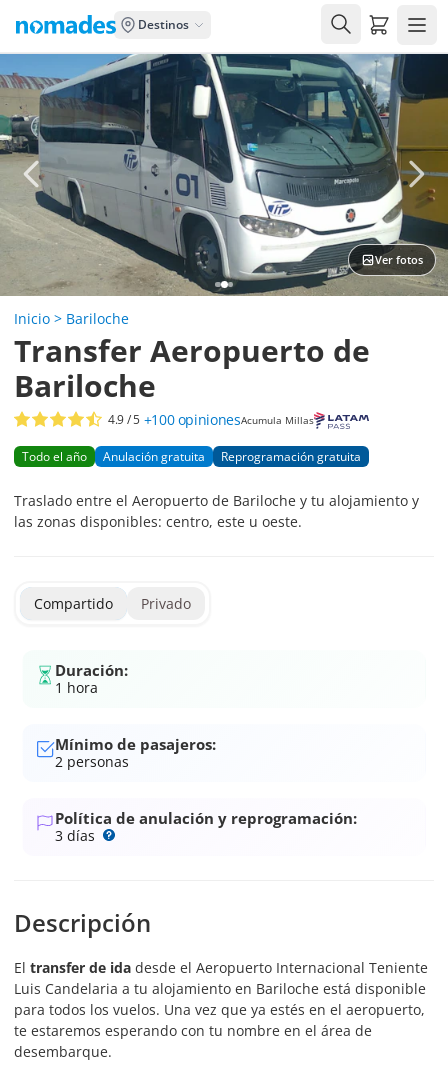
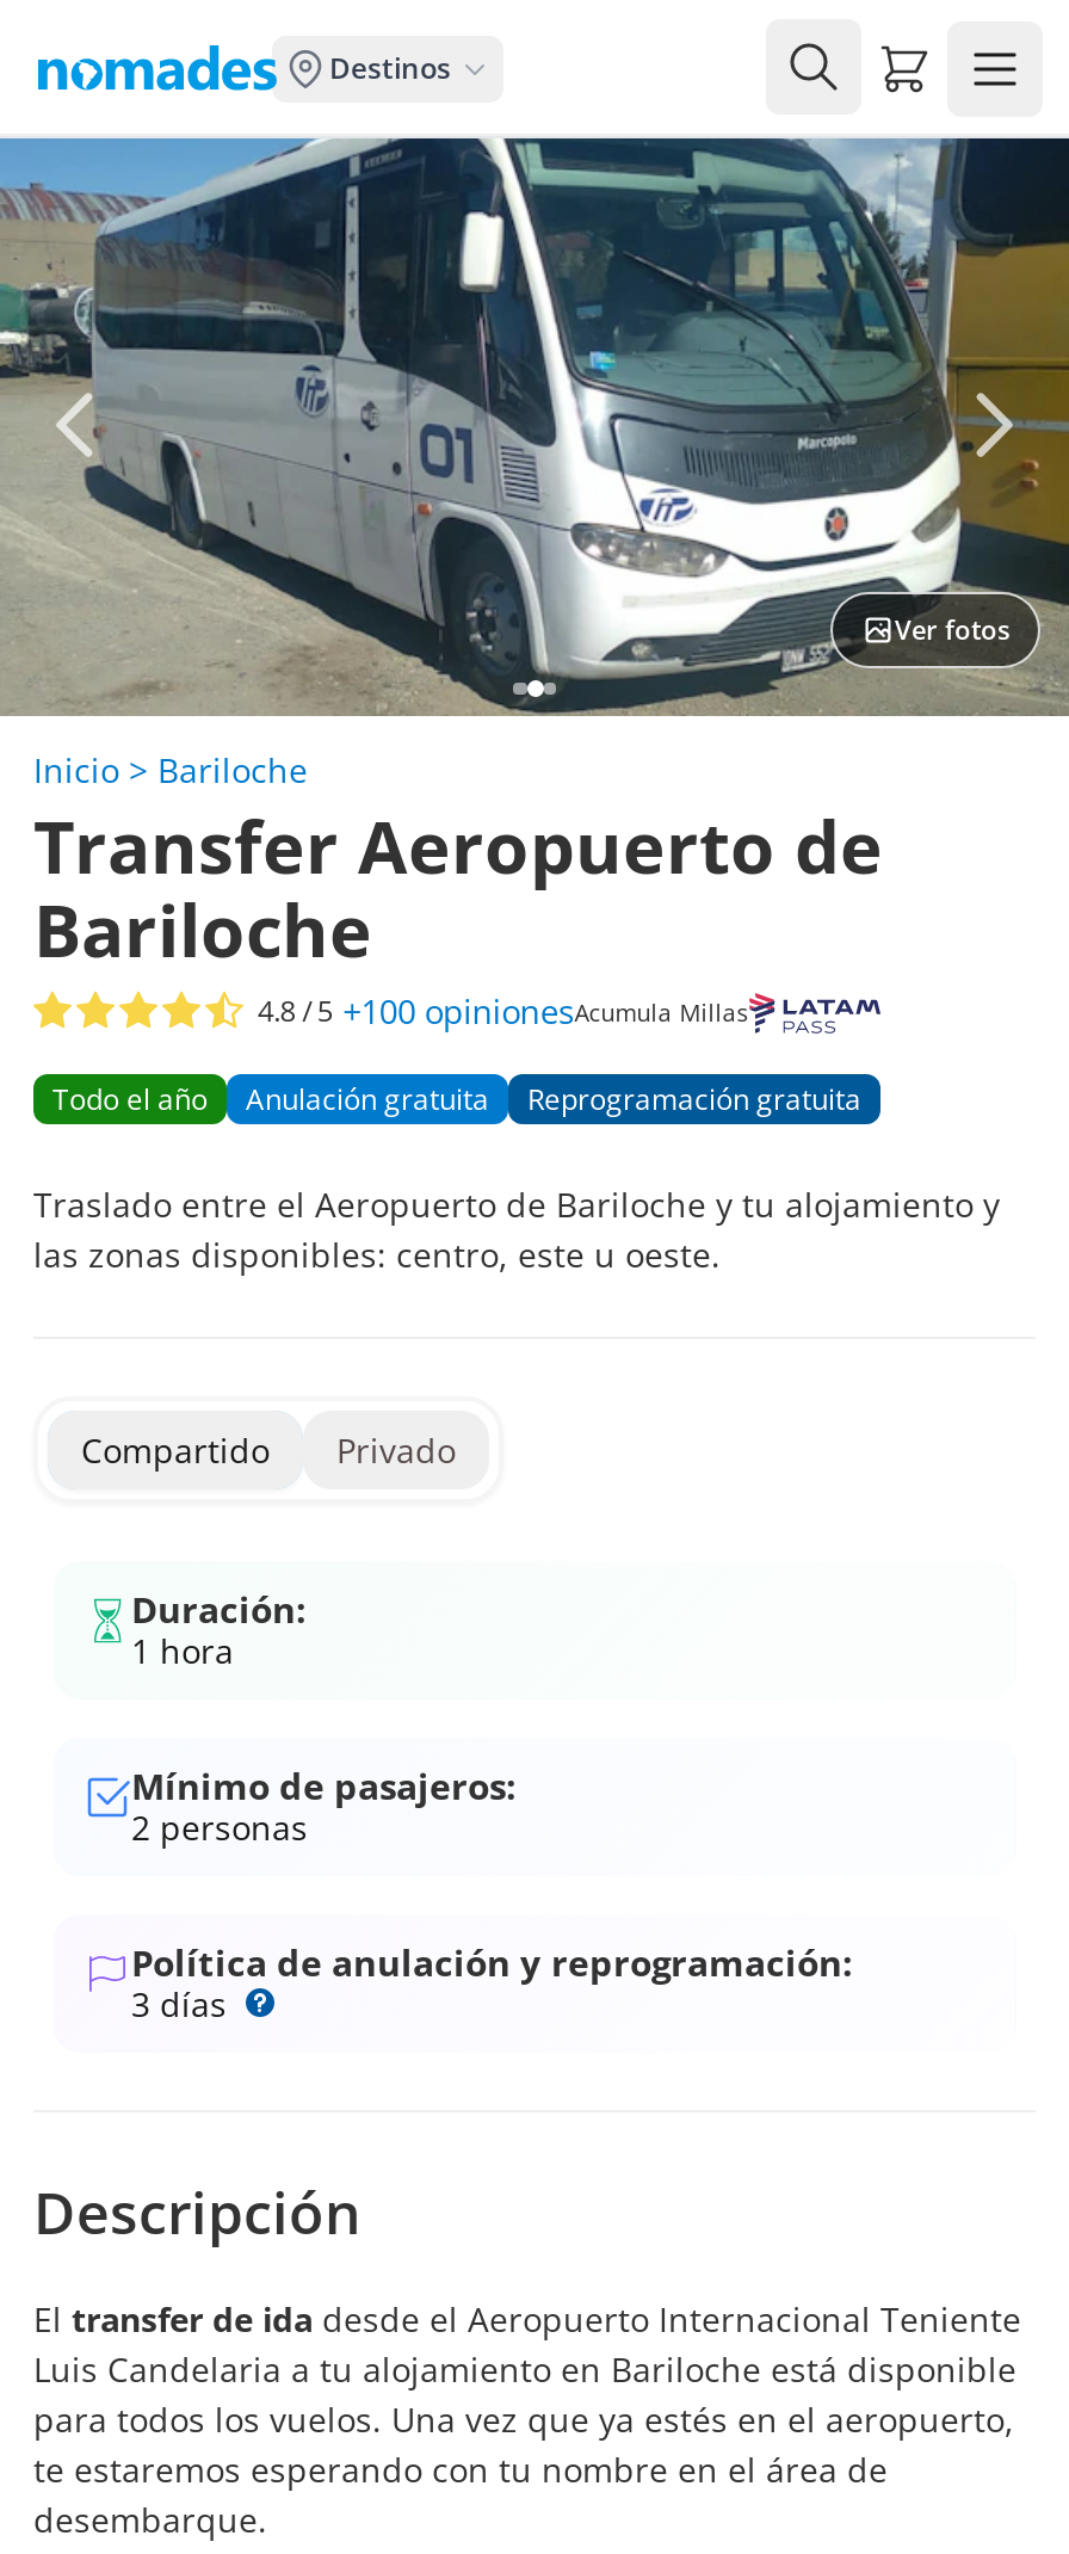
[108,410,314,429] 4.9 / 5 +100 opinionesAcumula Millas -> [258,988,749,1034] 4.8 / 5 +100 opinionesAcumula Millas

